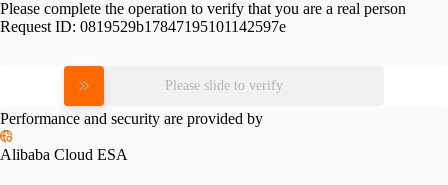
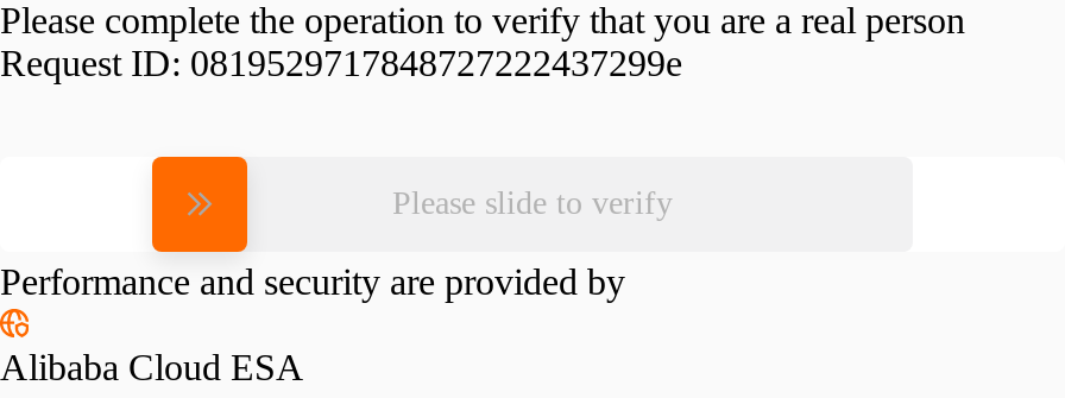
[0,18,286,35] Request ID: 0819529b17847195101142597e -> [0,43,682,83] Request ID: 0819529717848727222437299e

